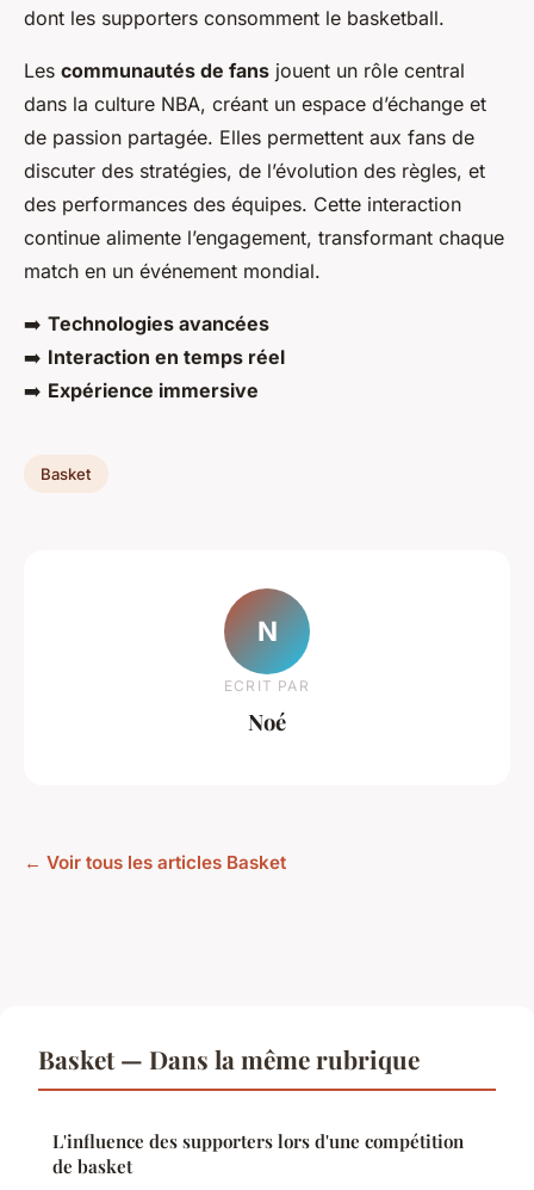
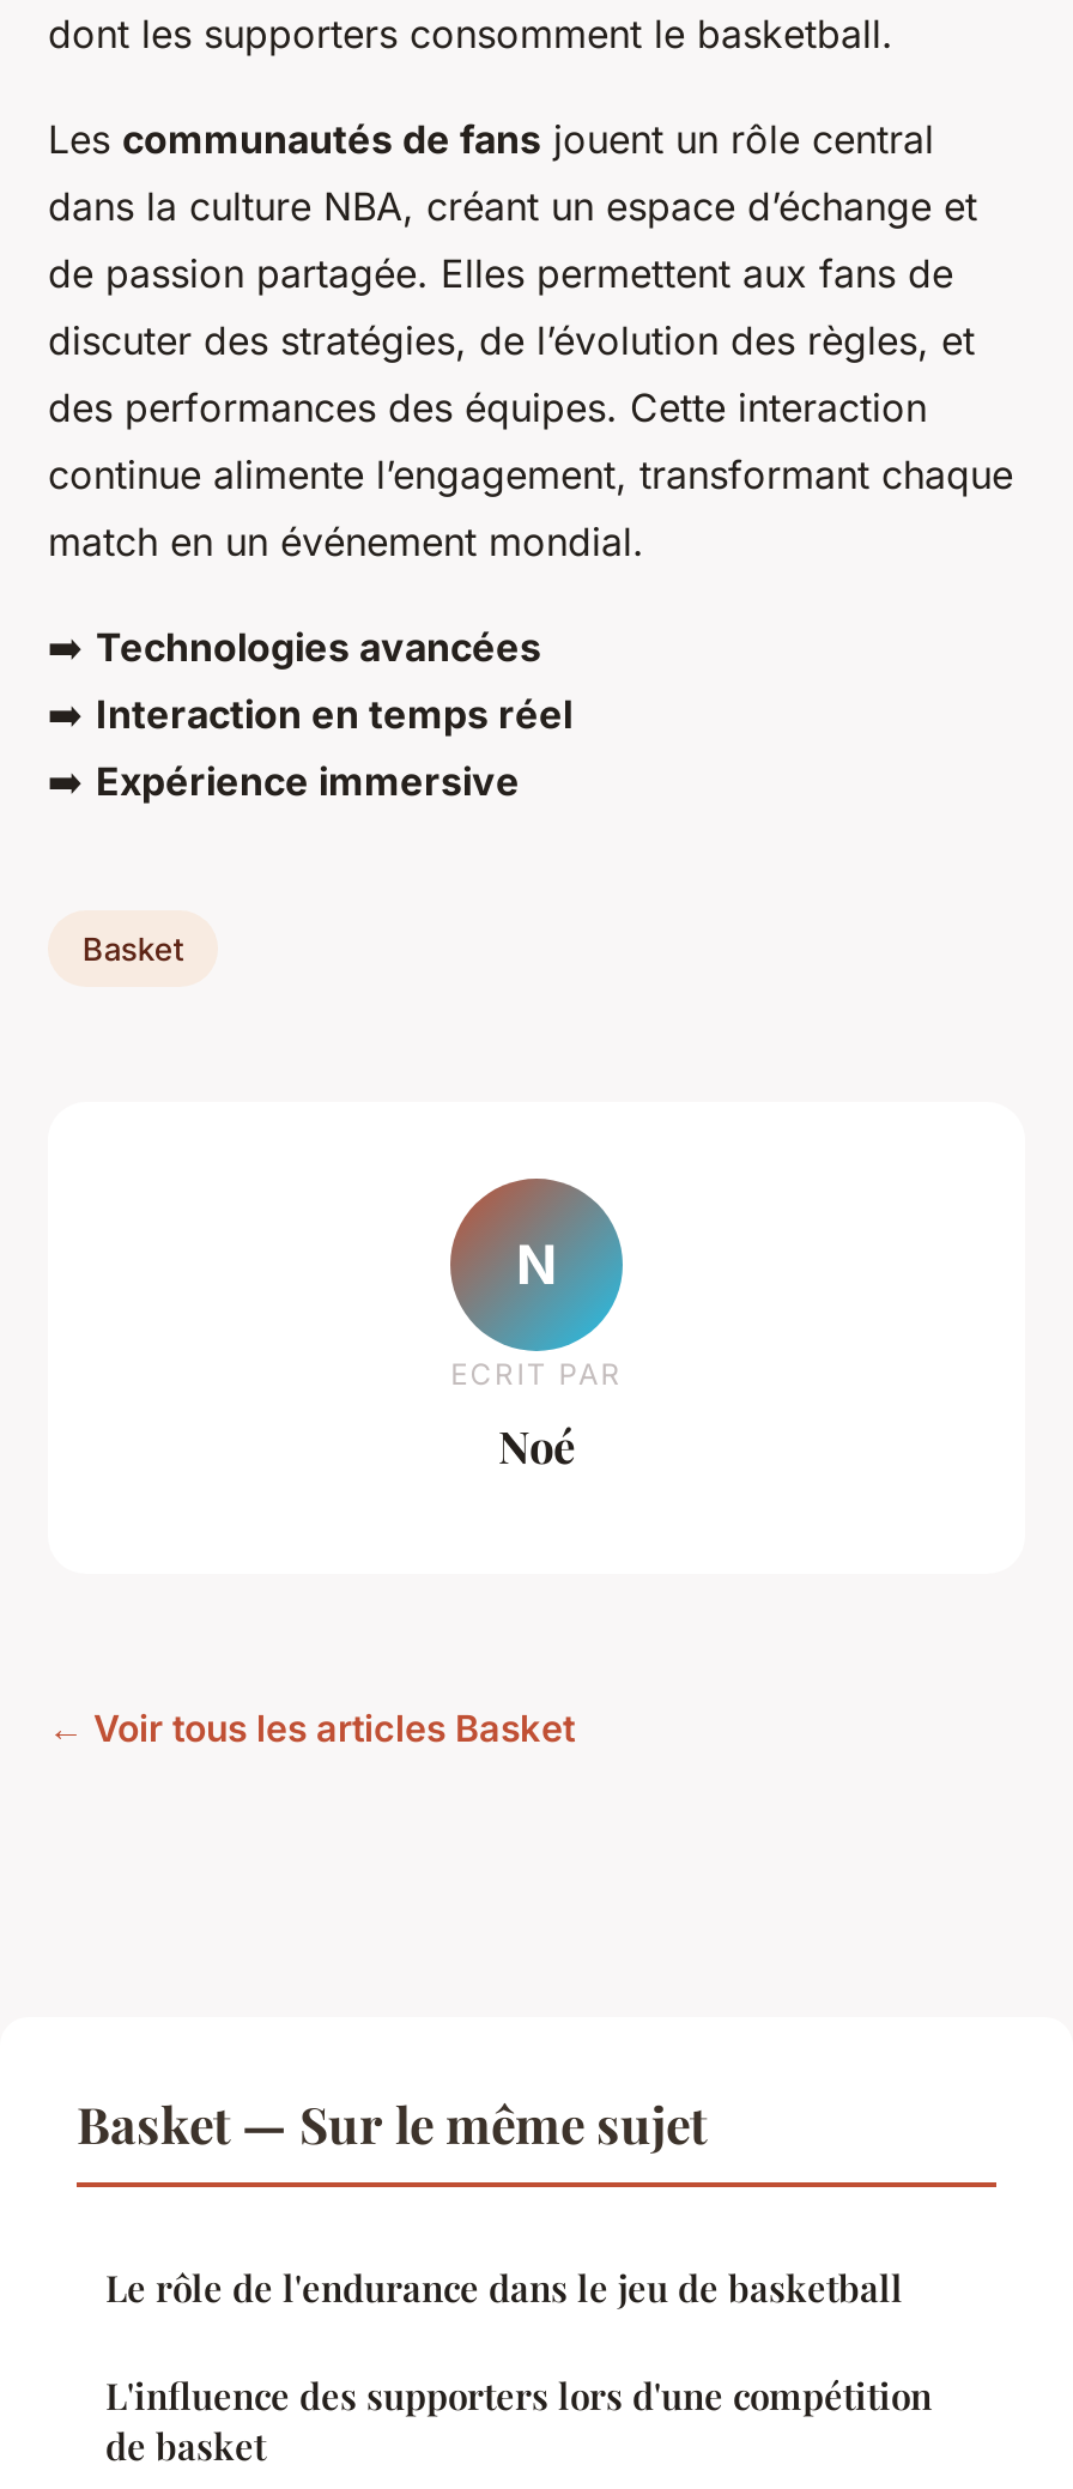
[38,1042,420,1076] Basket — Dans la même rubrique -> [77,2089,903,2312] Basket — Sur le même sujet | Le rôle de l'endurance dans le jeu de basketball

